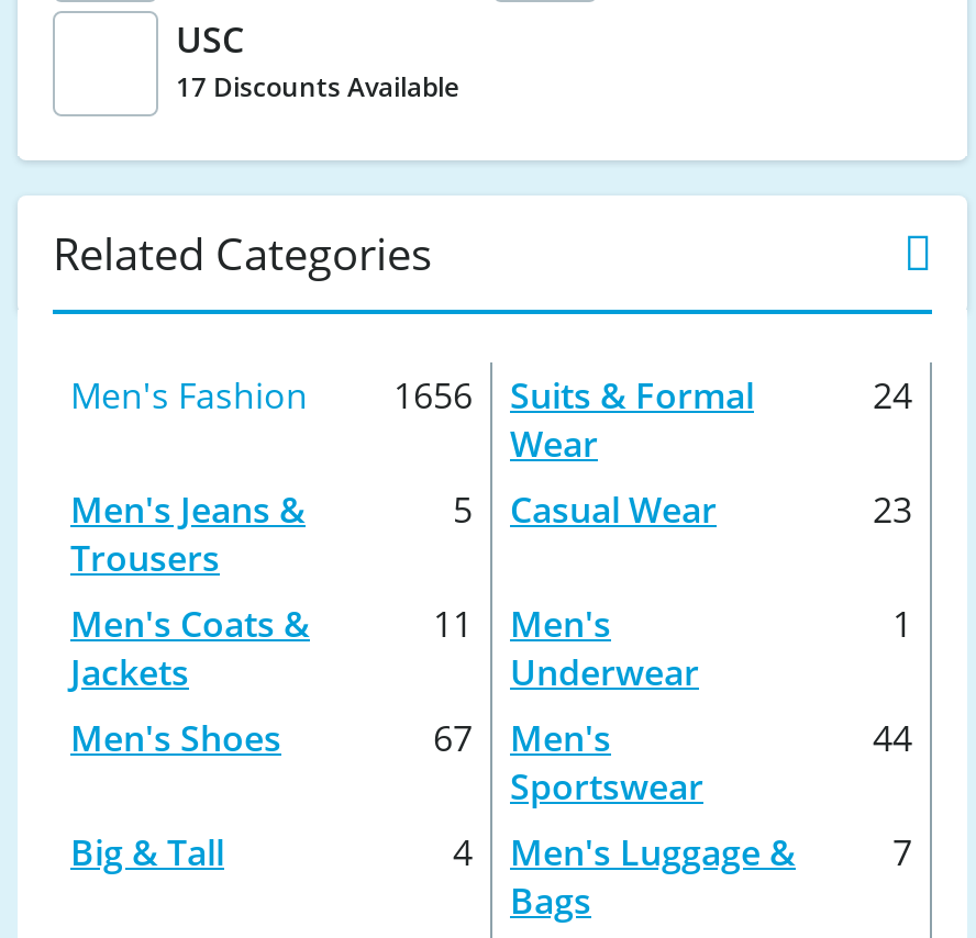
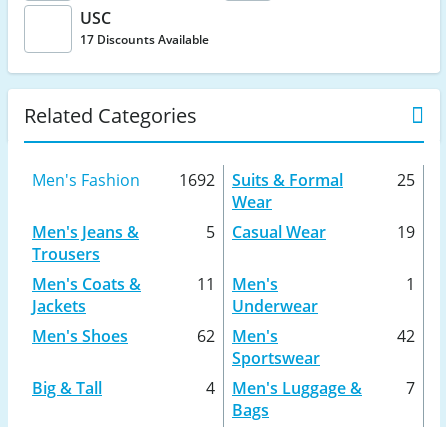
[70,371,754,420] Men's Fashion 1656 Suits & Formal -> [32,169,343,191] Men's Fashion 1692 Suits & Formal
[873,371,912,420] 24 -> [397,169,415,191] 25
[873,485,912,534] 23 -> [397,221,415,243] 19
[433,714,611,762] 67 Men's -> [197,325,278,347] 62 Men's
[873,714,912,762] 44 -> [397,325,415,347] 42

